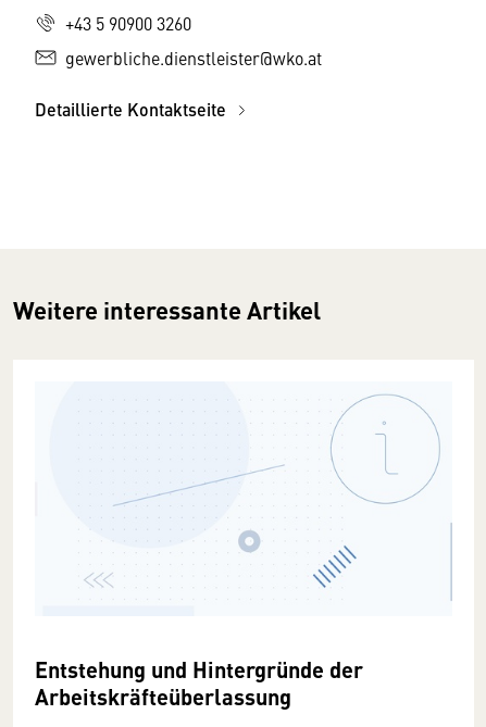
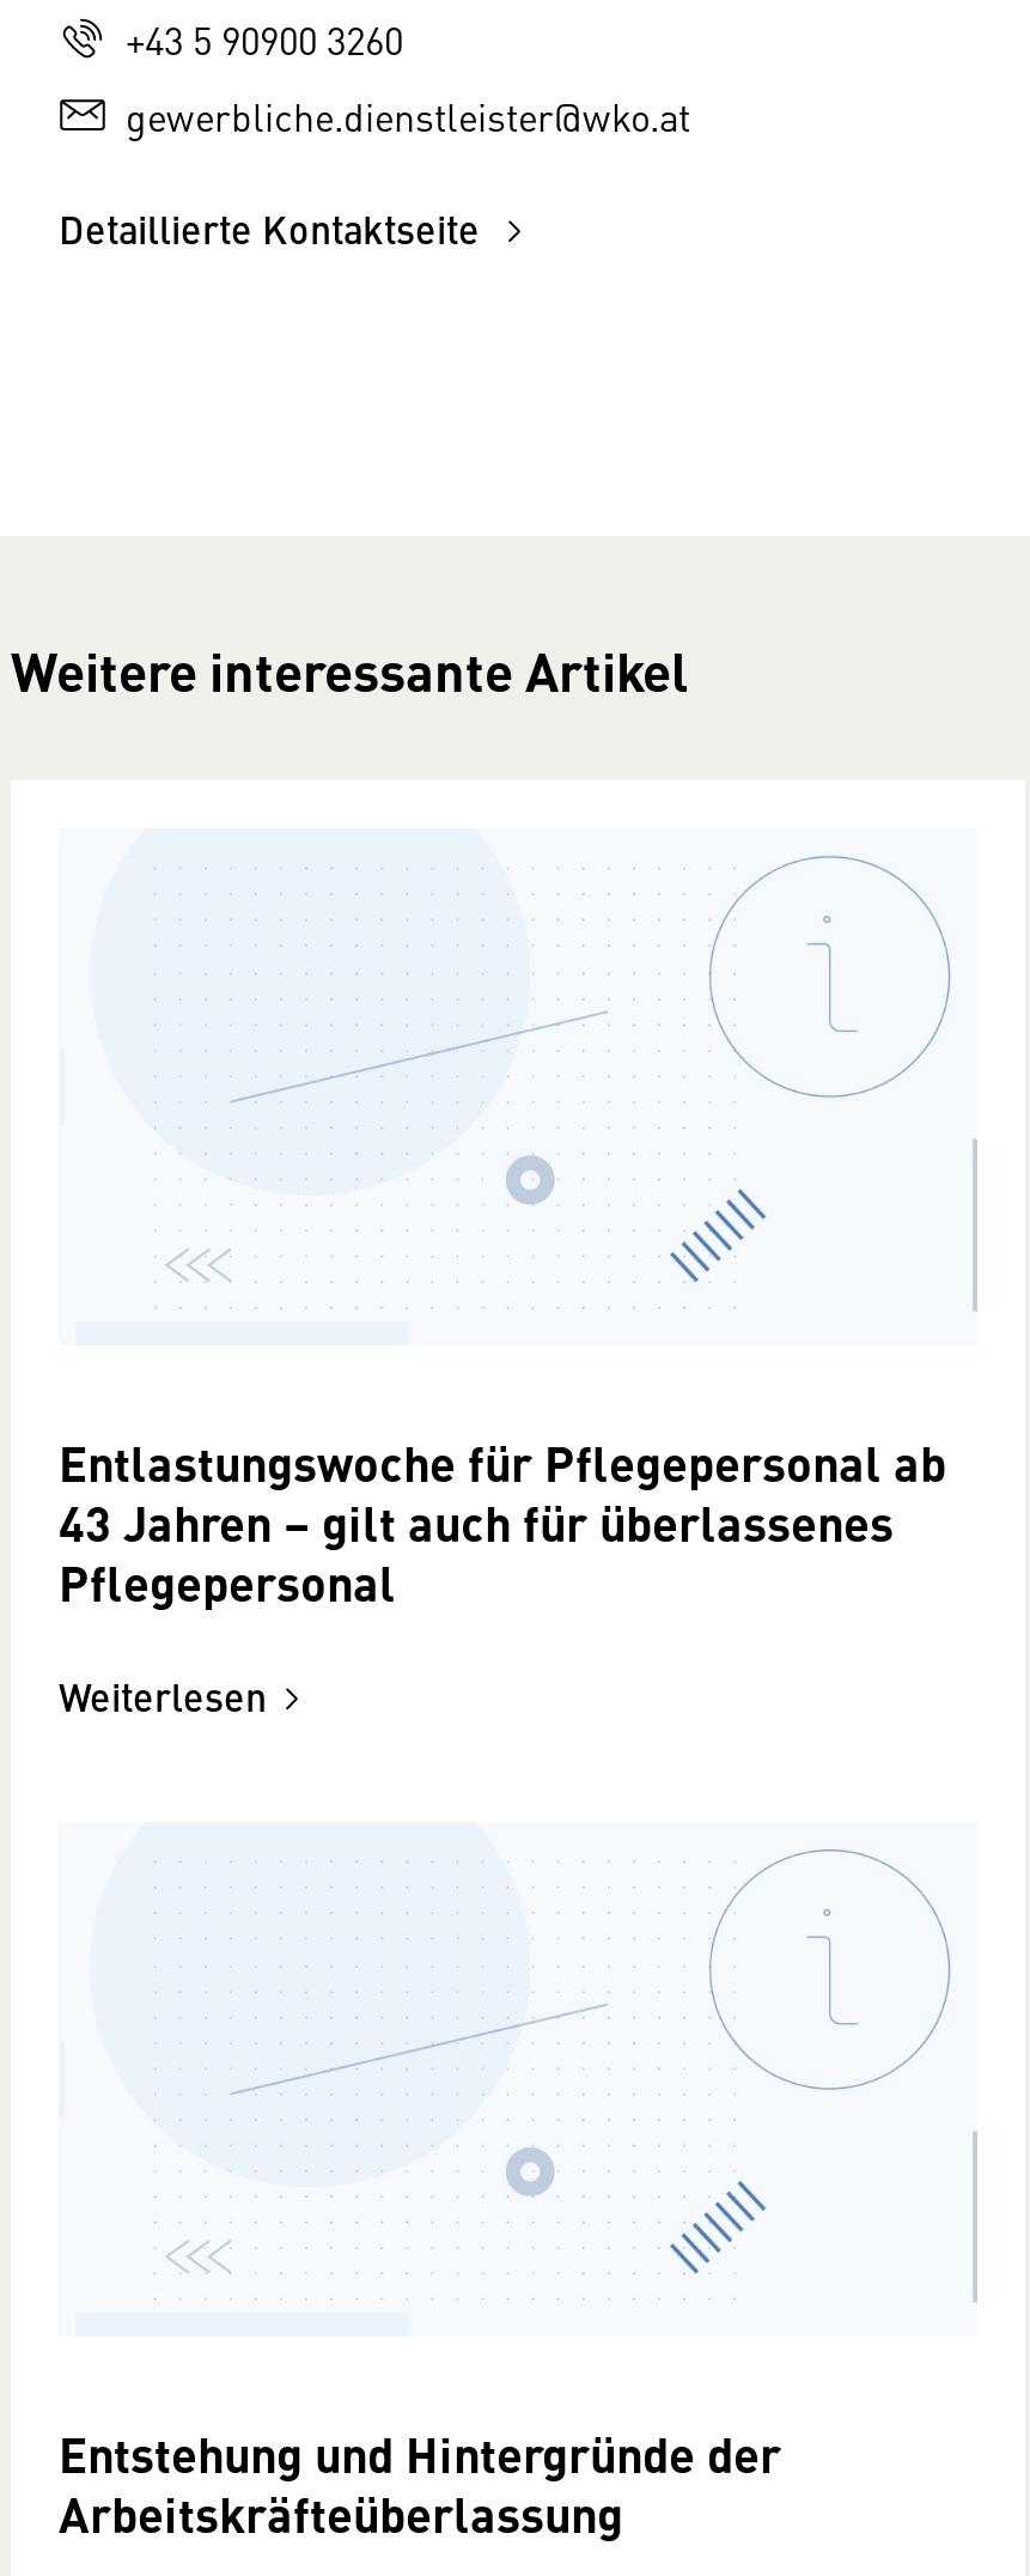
none -> [59,1426,946,1723] Entlastungswoche für Pflegepersonal ab | 43 Jahren – gilt auch für überlassenes | Pflegepersonal | Weiterlesen

